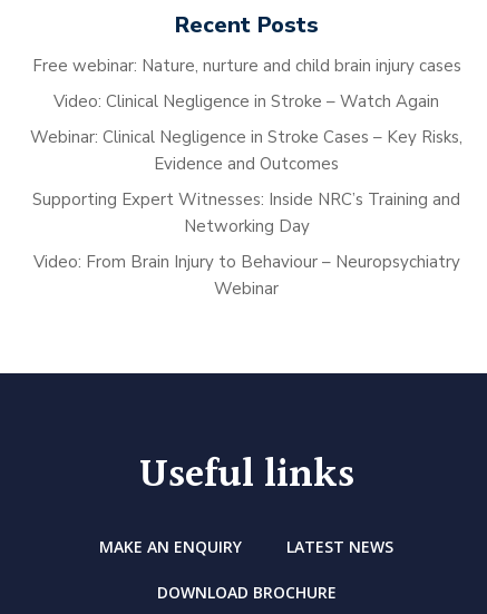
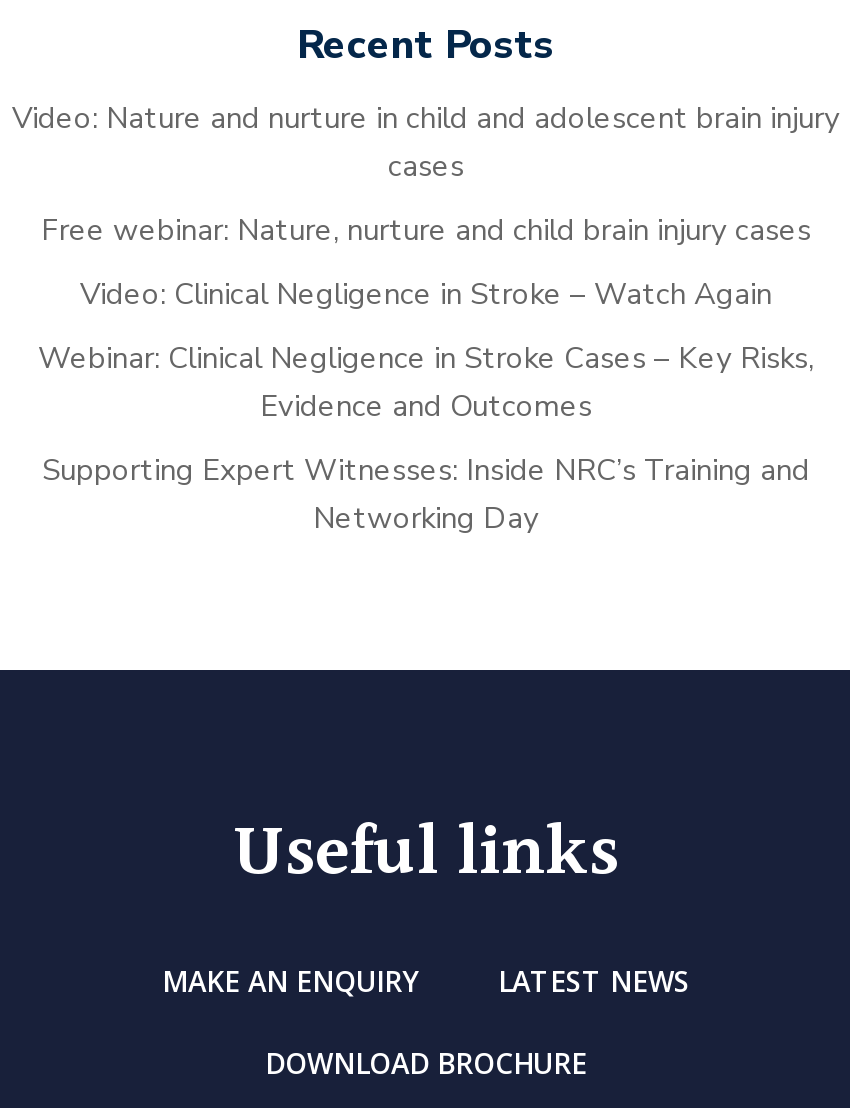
none -> [12,98,840,186] Video: Nature and nurture in child and adolescent brain injury | cases
moved [30,55,462,237] -> [38,210,814,538]: Free webinar: Nature, nurture and child brain injury cases | Video: Clinical Negligence in Stroke – Watch Again | Webinar: Clinical Negligence in Stroke Cases – Key Risks, | Evidence and Outcomes | Supporting Expert Witnesses: Inside NRC’s Training and | Networking Day
[33,251,460,300] Video: From Brain Injury to Behaviour – Neuropsychiatry | Webinar -> none

